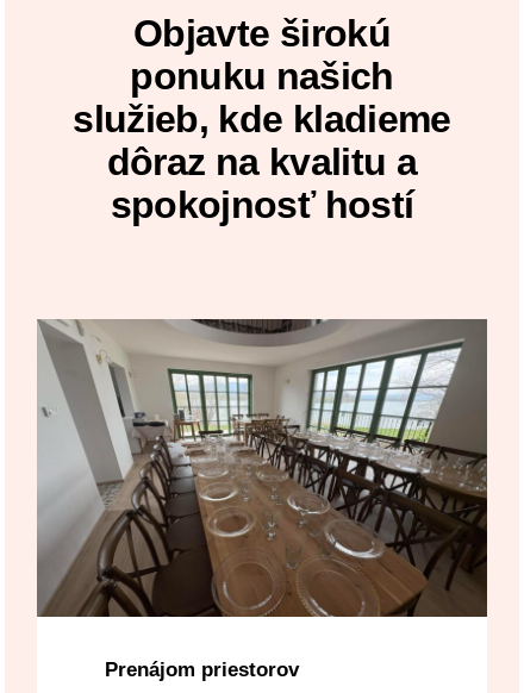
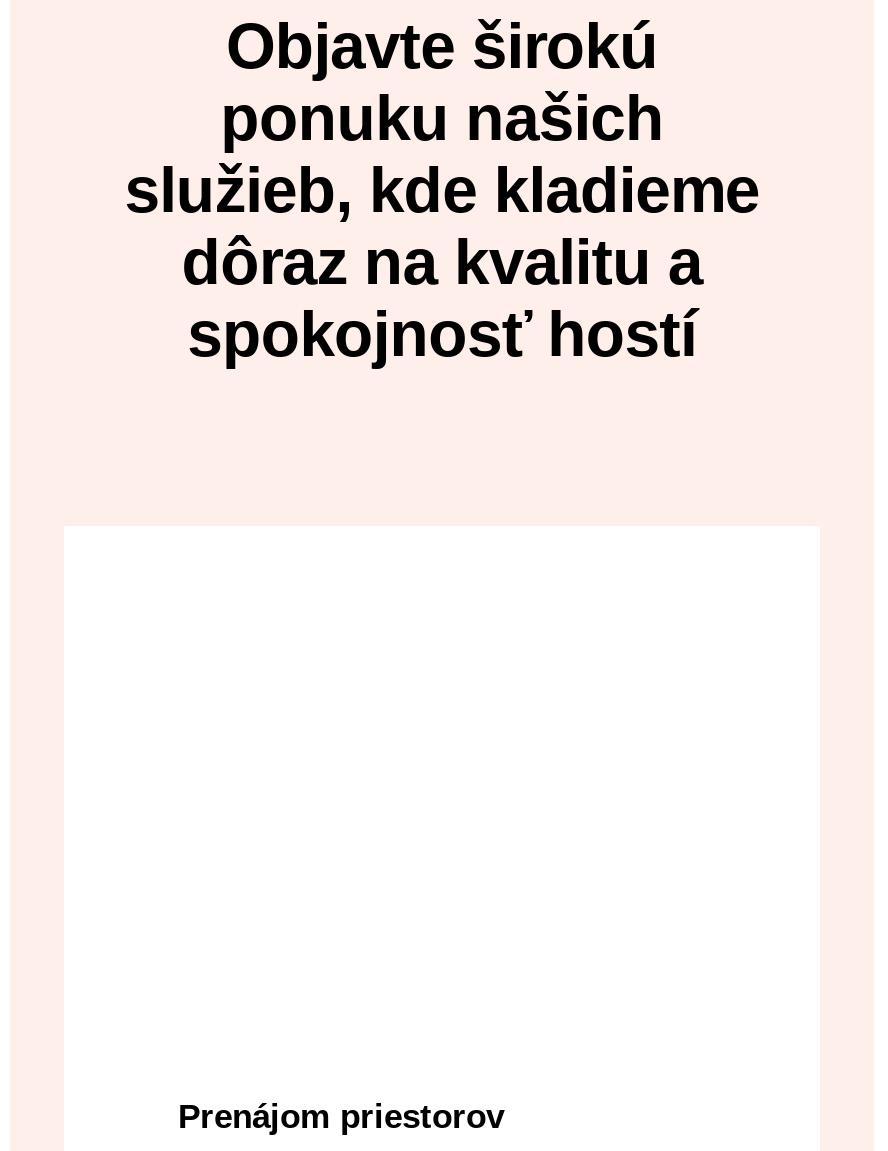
[36,318,488,618] [image] -> none

